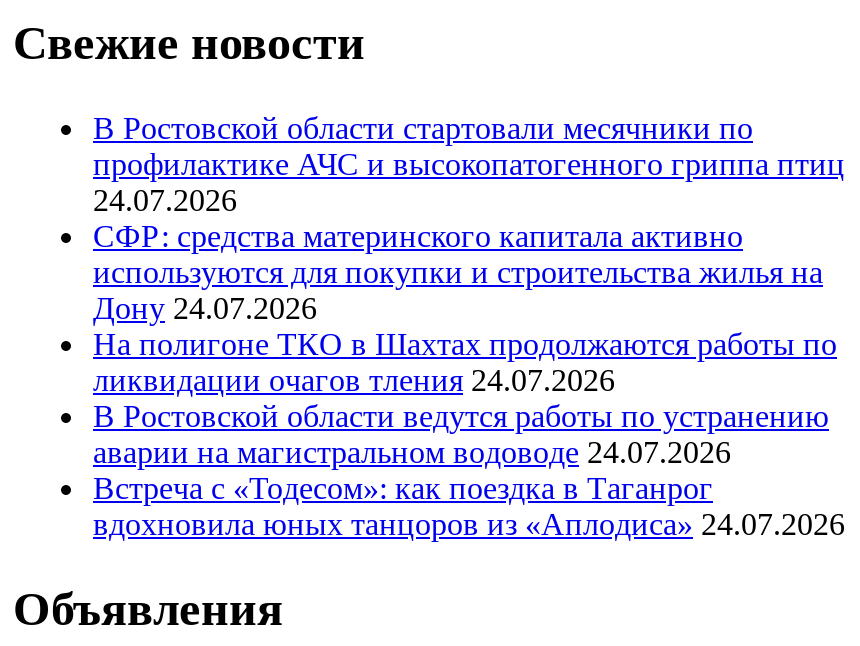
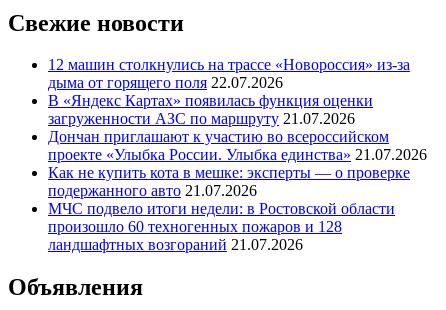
[93,110,845,540] В Ростовской области стартовали месячники по | профилактике АЧС и высокопатогенного гриппа птиц | 24.07.2026 | СФР: средства материнского капитала активно | используются для покупки и строительства жилья на | Дону 24.07.2026 | На полигоне ТКО в Шахтах продолжаются работы по | ликвидации очагов тления 24.07.2026 | В Ростовской области ведутся работы по устранению | аварии на магистральном водоводе 24.07.2026 | Встреча с «Тодесом»: как поездка в Таганрог | вдохновила юных танцоров из «Аплодиса» 24.07.2026 -> [48,56,427,253] 12 машин столкнулись на трассе «Новороссия» из-за | дыма от горящего поля 22.07.2026 | В «Яндекс Картах» появилась функция оценки | загруженности АЗС по маршруту 21.07.2026 | Дончан приглашают к участию во всероссийском | проекте «Улыбка России. Улыбка единства» 21.07.2026 | Как не купить кота в мешке: эксперты — о проверке | подержанного авто 21.07.2026 | МЧС подвело итоги недели: в Ростовской области | произошло 60 техногенных пожаров и 128 | ландшафтных возгораний 21.07.2026

